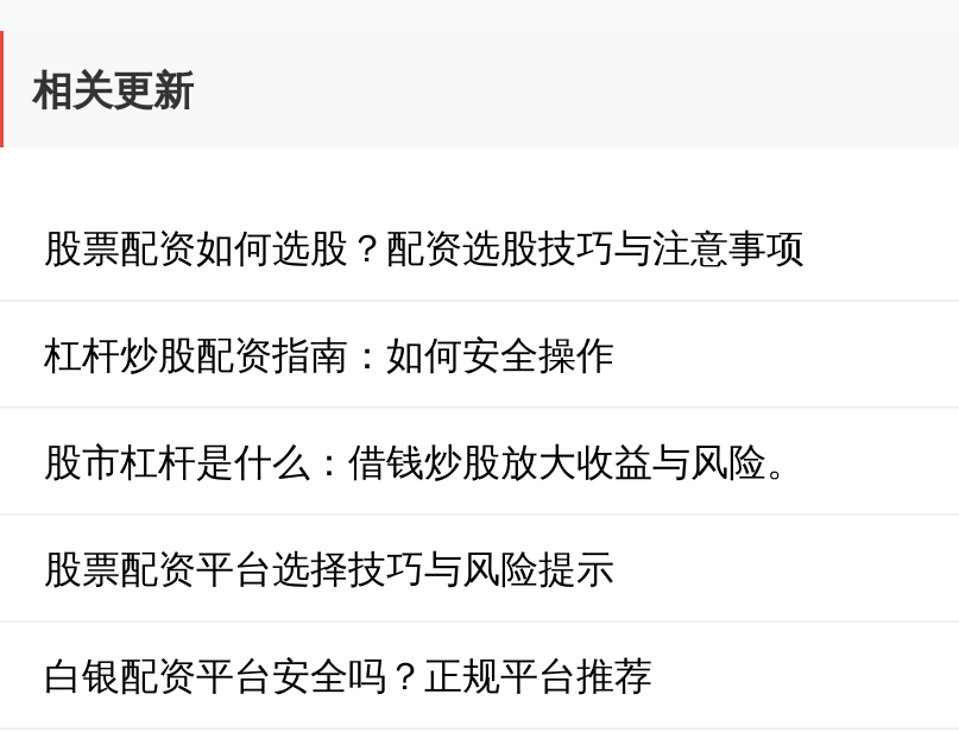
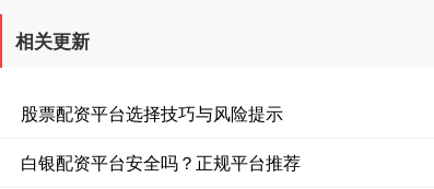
[44,220,805,488] 股票配资如何选股？配资选股技巧与注意事项 | 杠杆炒股配资指南：如何安全操作 | 股市杠杆是什么：借钱炒股放大收益与风险。 -> none

